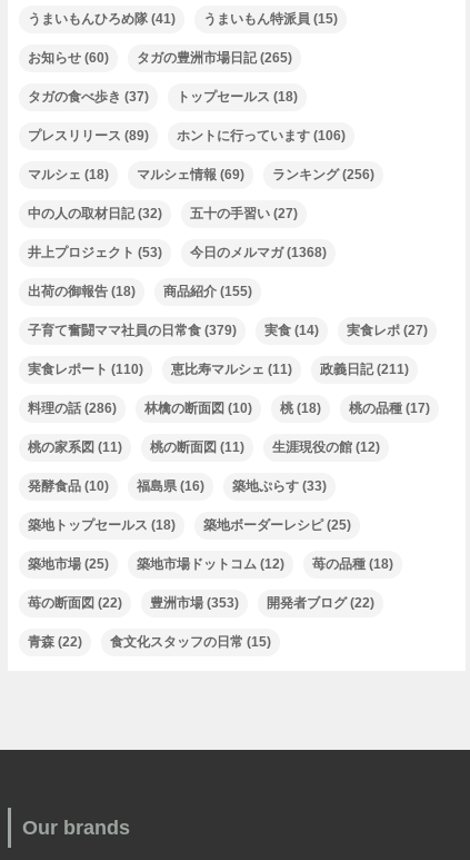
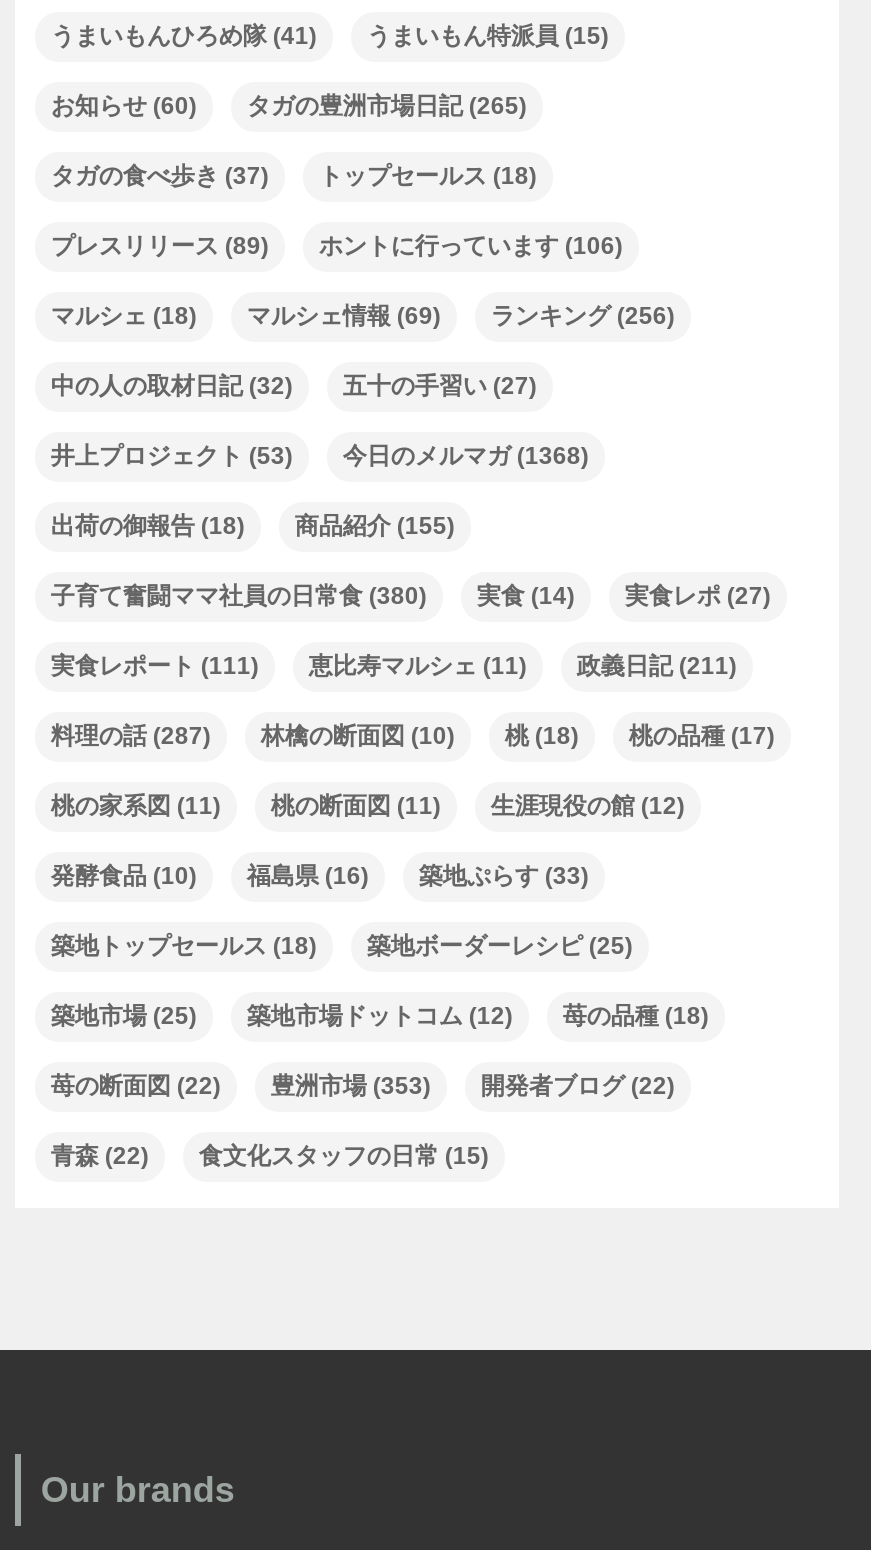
[28,322,237,338] 子育て奮闘ママ社員の日常食(379) -> [51,581,427,609] 子育て奮闘ママ社員の日常食(380)
[28,361,143,377] 実食レポート(110) -> [51,651,259,679] 実食レポート(111)
[28,400,430,416] 料理の話(286) 林檎の断面図(10) 桃(18) 桃の品種(17) -> [51,721,775,749] 料理の話(287) 林檎の断面図(10) 桃(18) 桃の品種(17)

